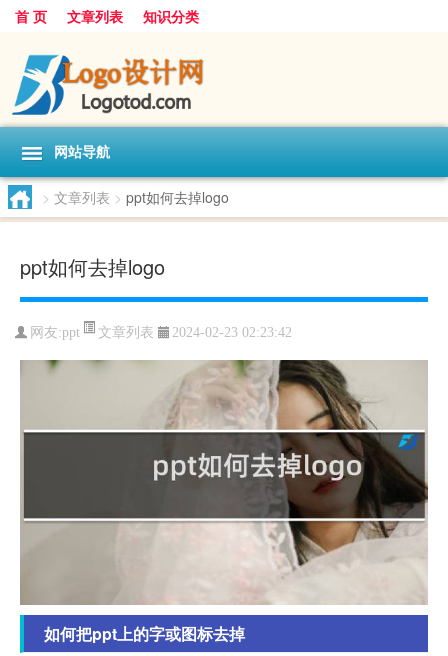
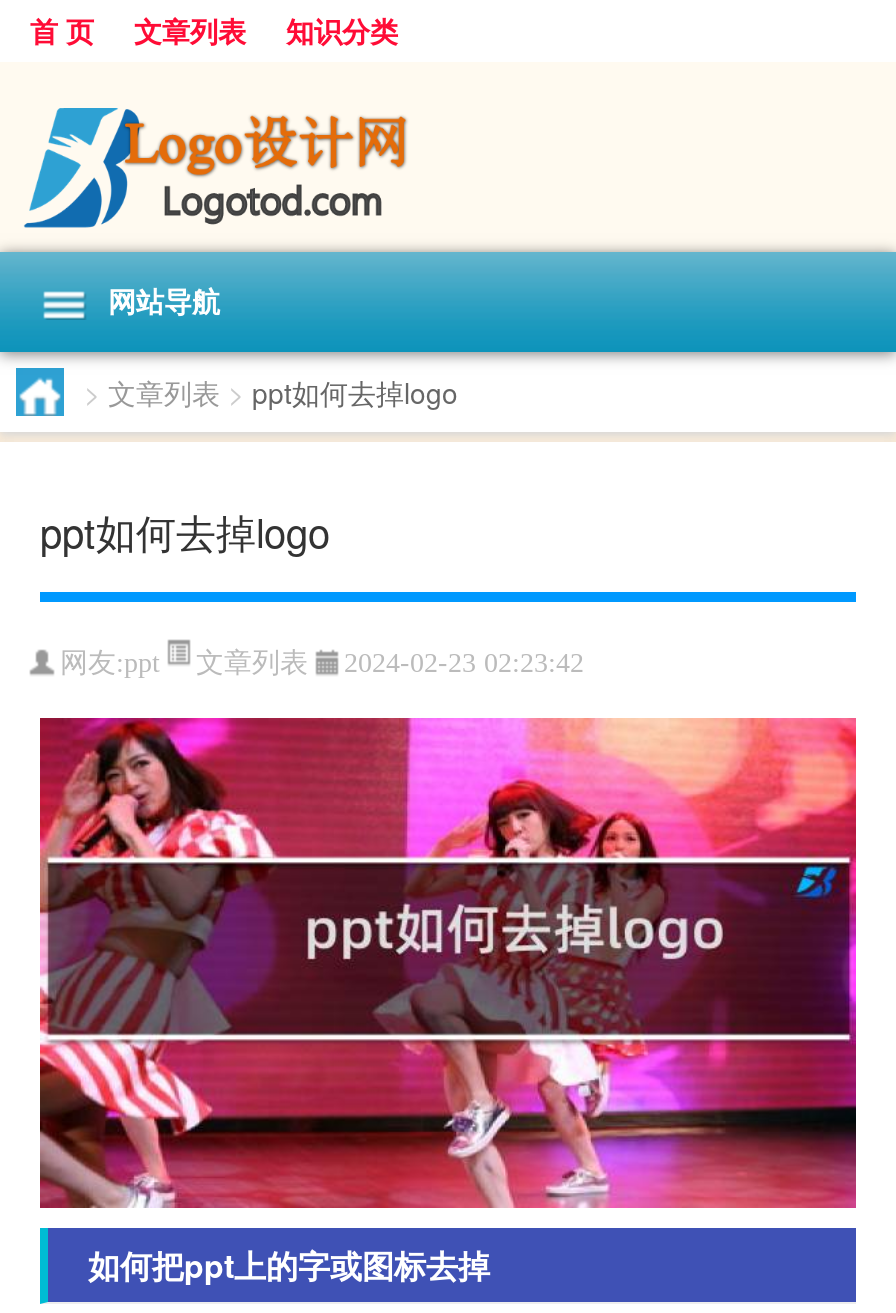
[20,359,429,605] [image] -> [38,716,858,1210] [image]

